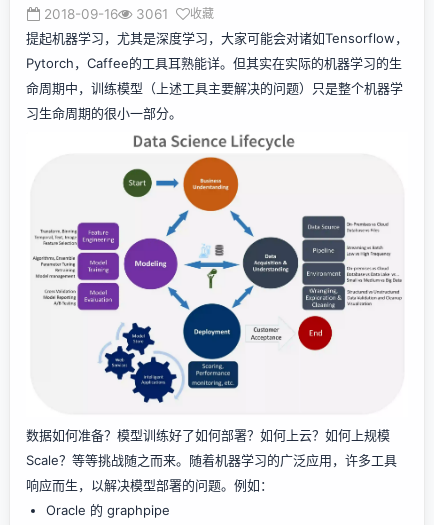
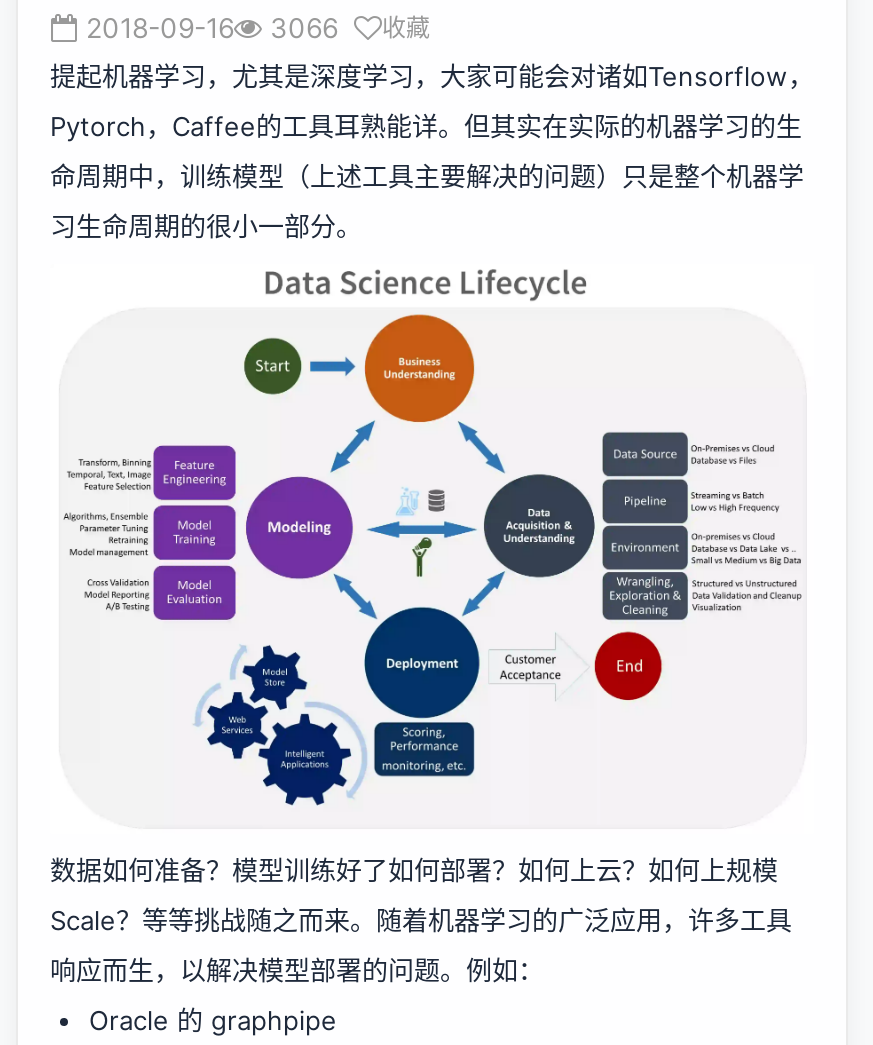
[40,6,214,22] 2018-09-16 3061 收藏 -> [78,12,430,44] 2018-09-16 3066 收藏

